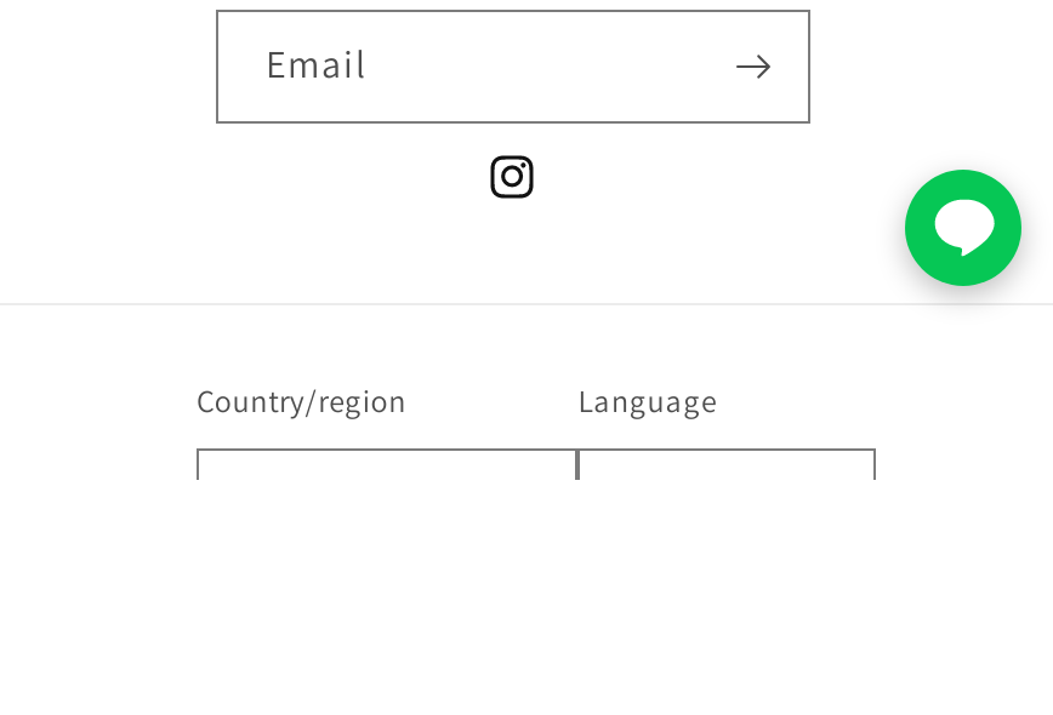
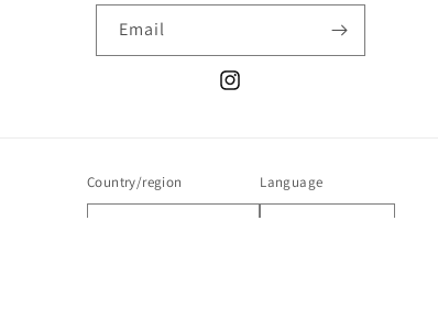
[900,165,1026,298] [image] -> none

